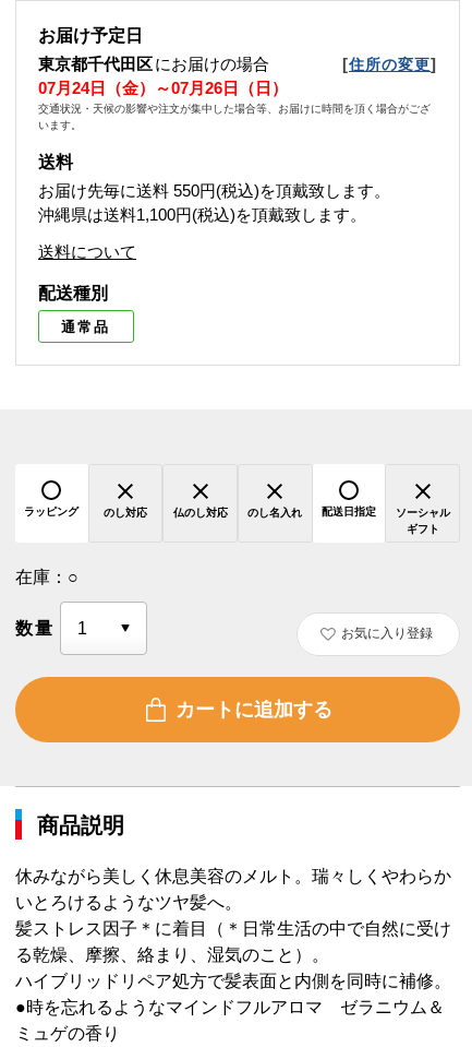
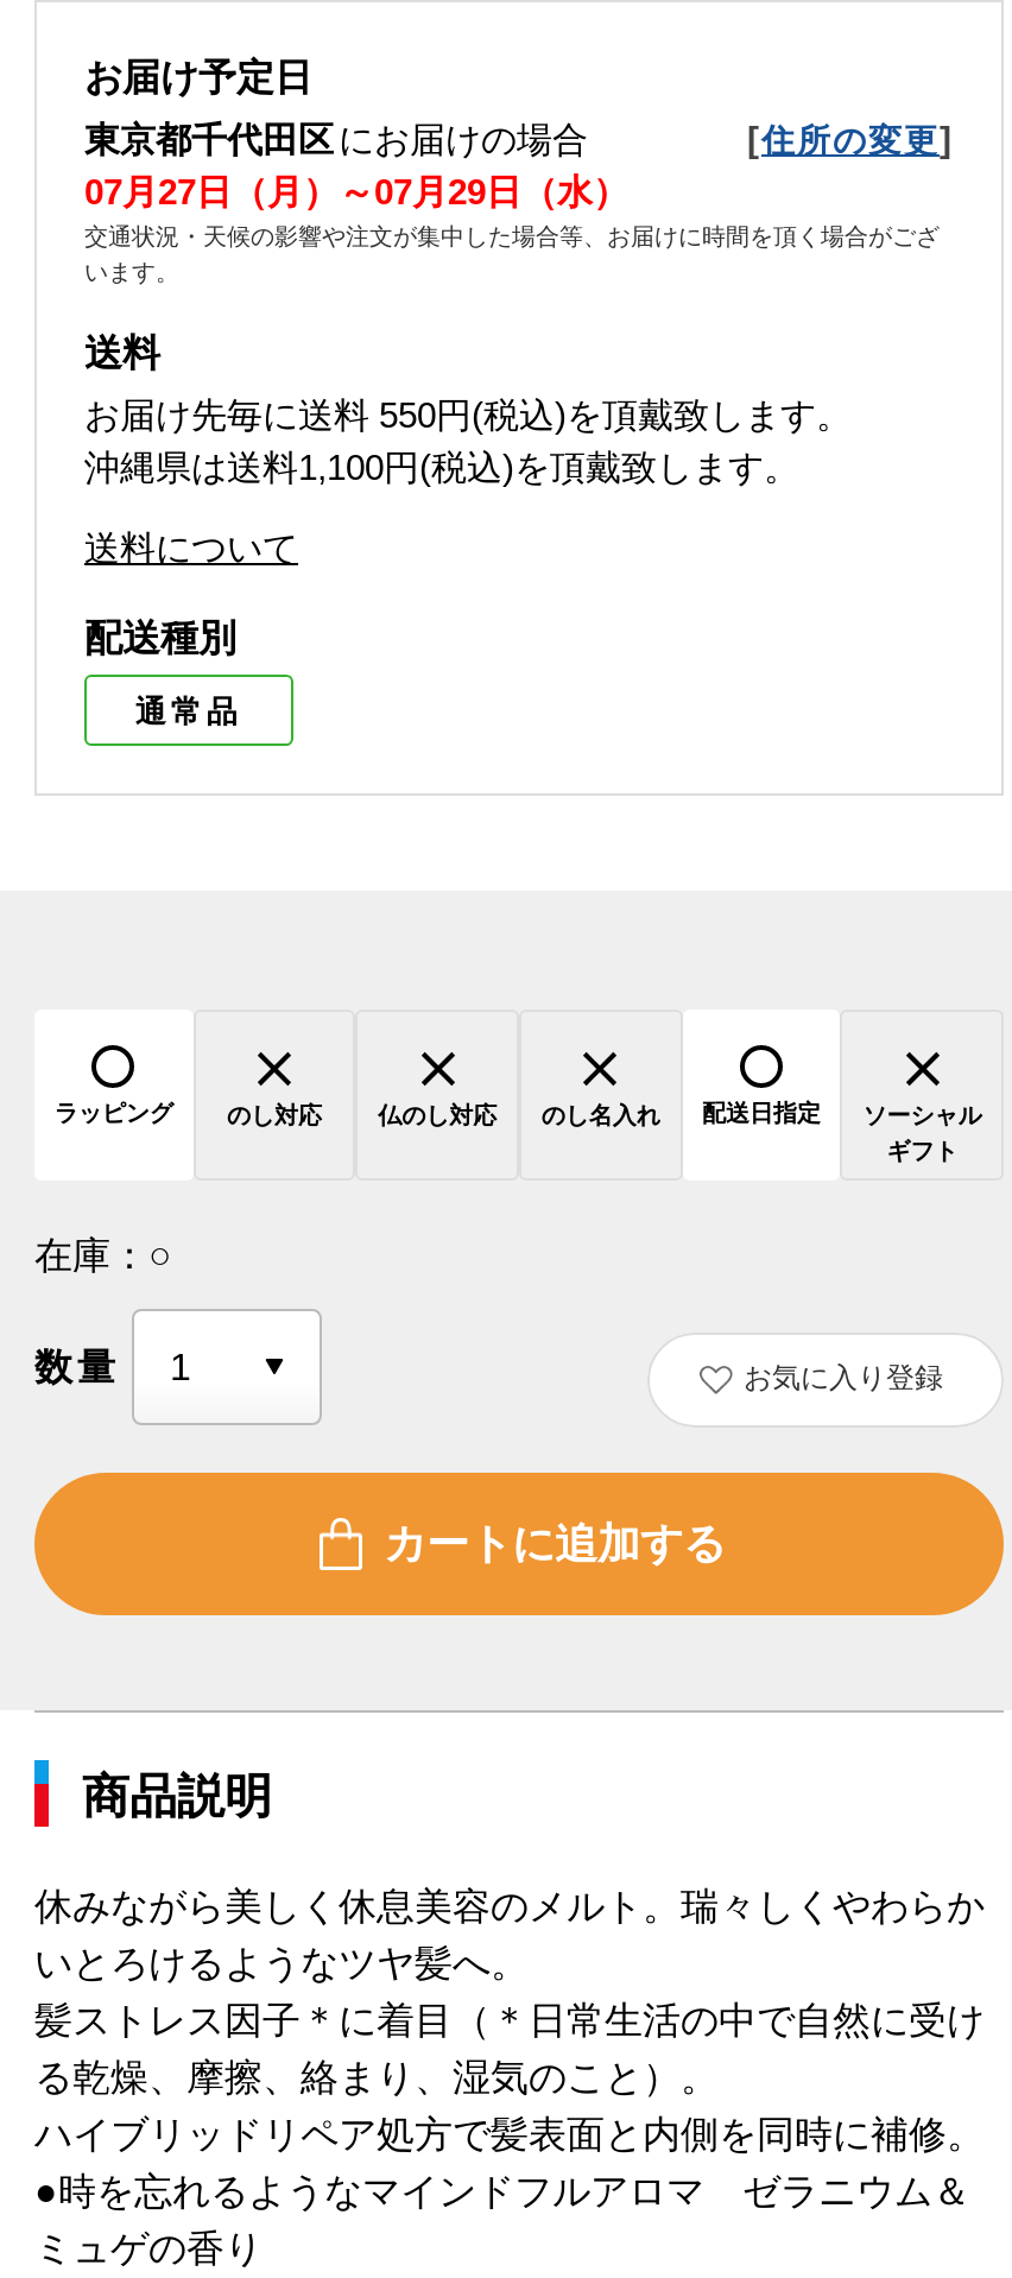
[38,79,288,97] 07月24日（金）～07月26日（日） -> [84,172,628,212] 07月27日（月）～07月29日（水）

